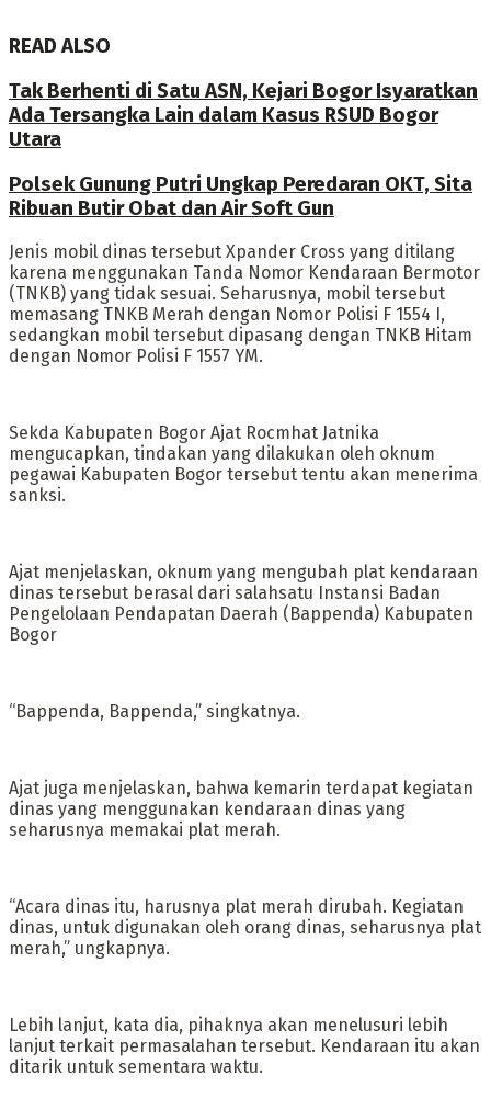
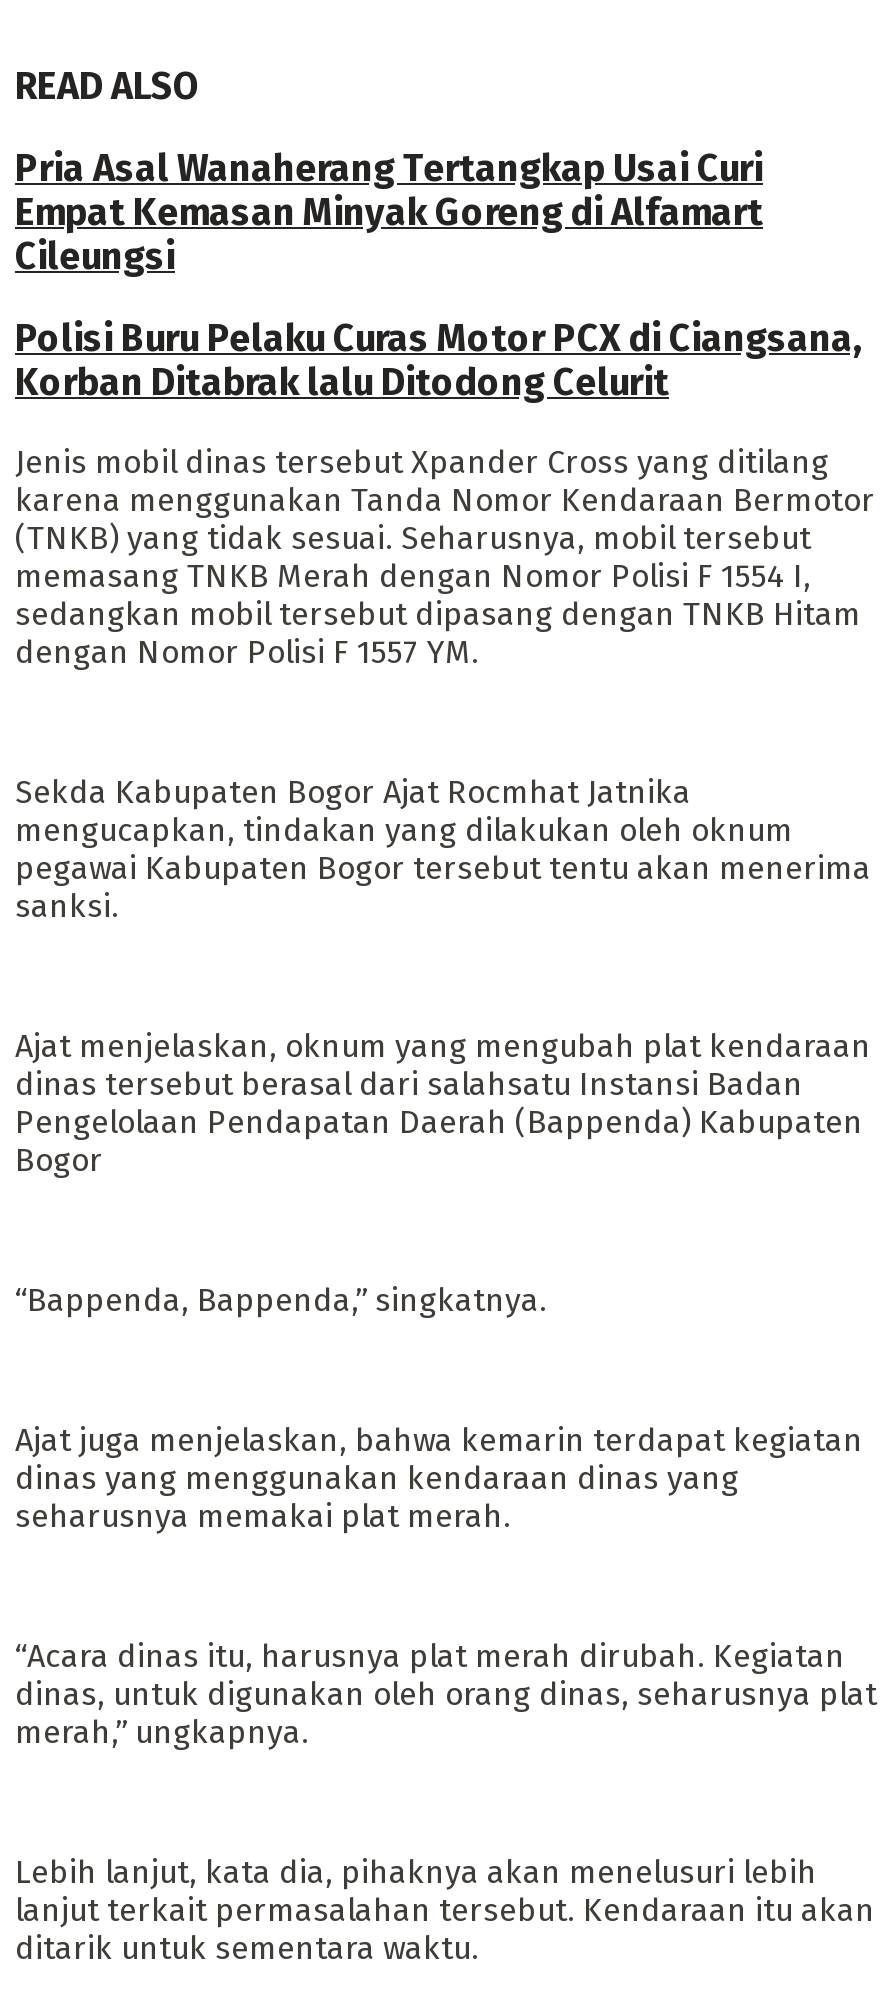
[9,79,478,151] Tak Berhenti di Satu ASN, Kejari Bogor Isyaratkan | Ada Tersangka Lain dalam Kasus RSUD Bogor | Utara -> [15,147,763,279] Pria Asal Wanaherang Tertangkap Usai Curi | Empat Kemasan Minyak Goreng di Alfamart | Cileungsi
[9,172,472,220] Polsek Gunung Putri Ungkap Peredaran OKT, Sita | Ribuan Butir Obat dan Air Soft Gun -> [15,317,863,405] Polisi Buru Pelaku Curas Motor PCX di Ciangsana, | Korban Ditabrak lalu Ditodong Celurit

